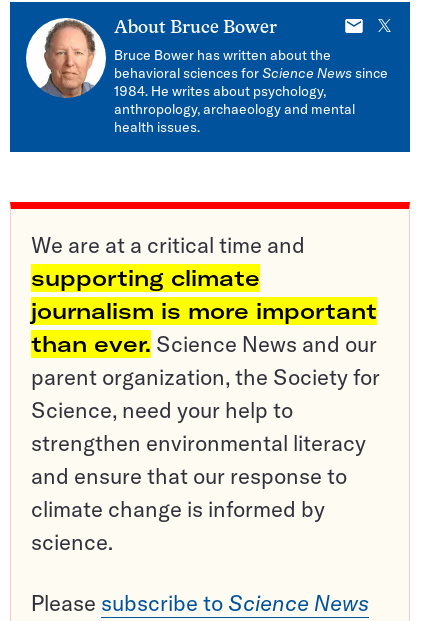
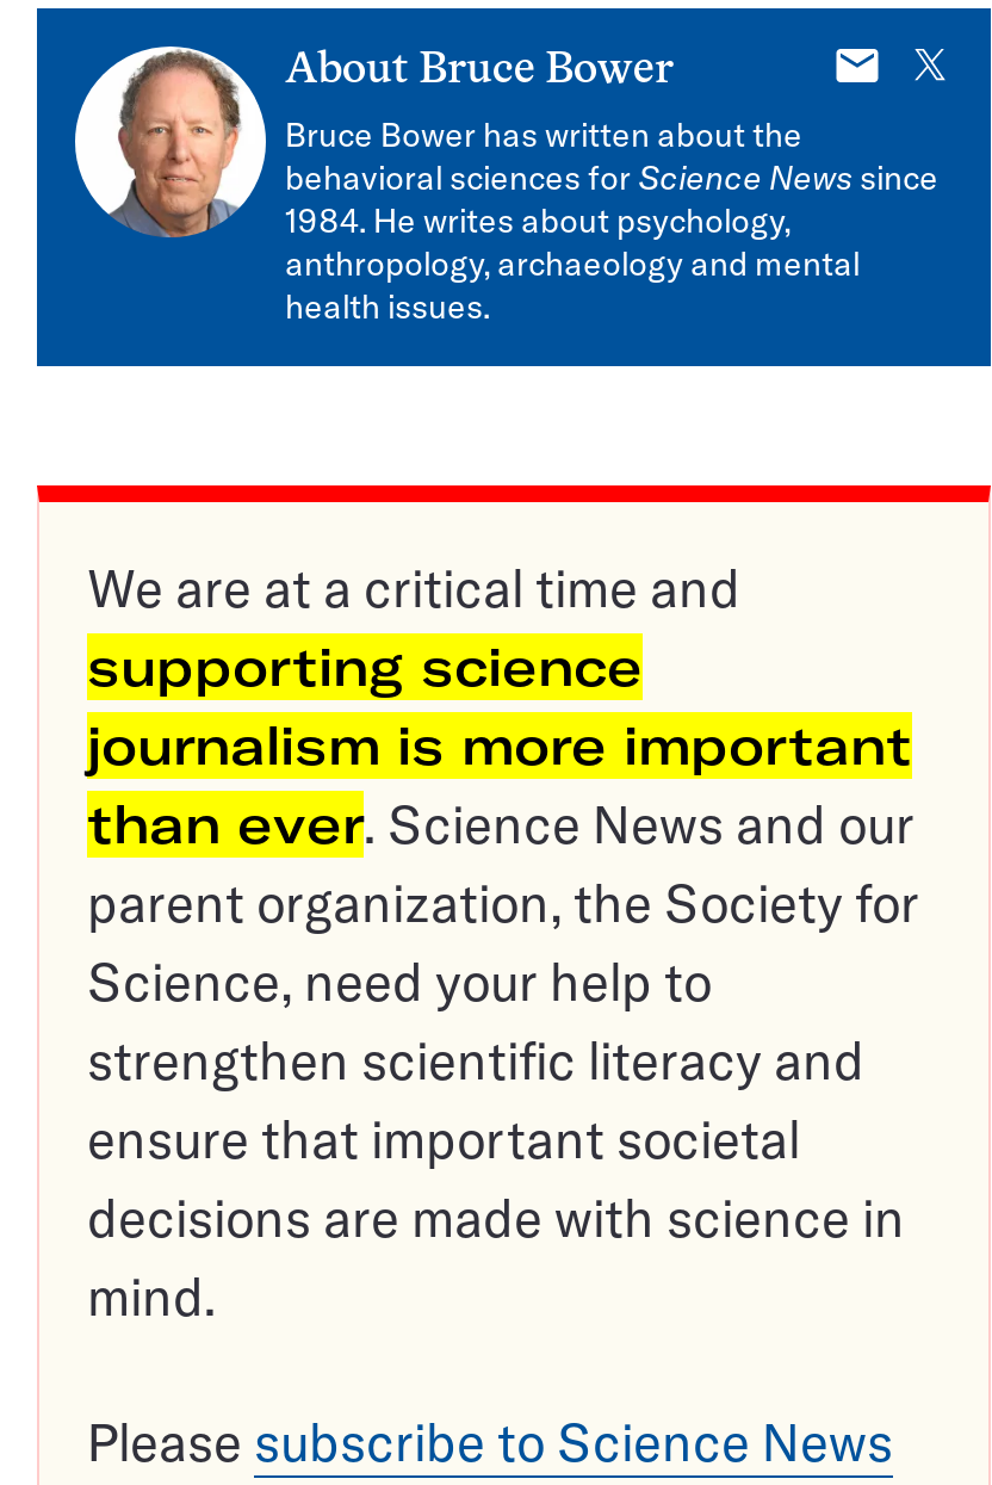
[31,264,260,292] supporting climate -> [87,633,643,700] supporting science
[31,429,366,556] strengthen environmental literacy | and ensure that our response to | climate change is informed by | science. -> [87,1027,905,1330] strengthen scientific literacy and | ensure that important societal | decisions are made with science in | mind.

